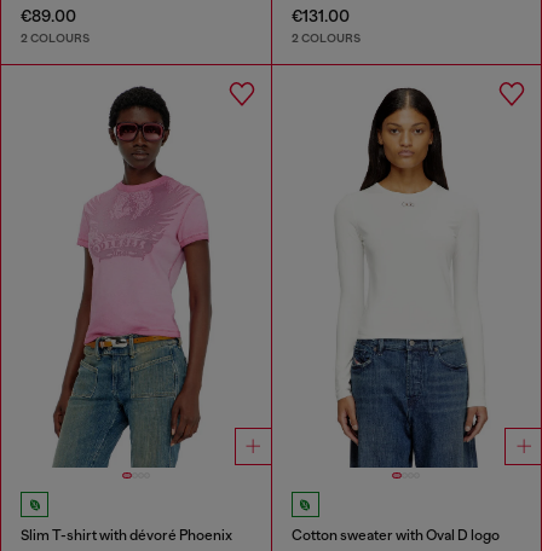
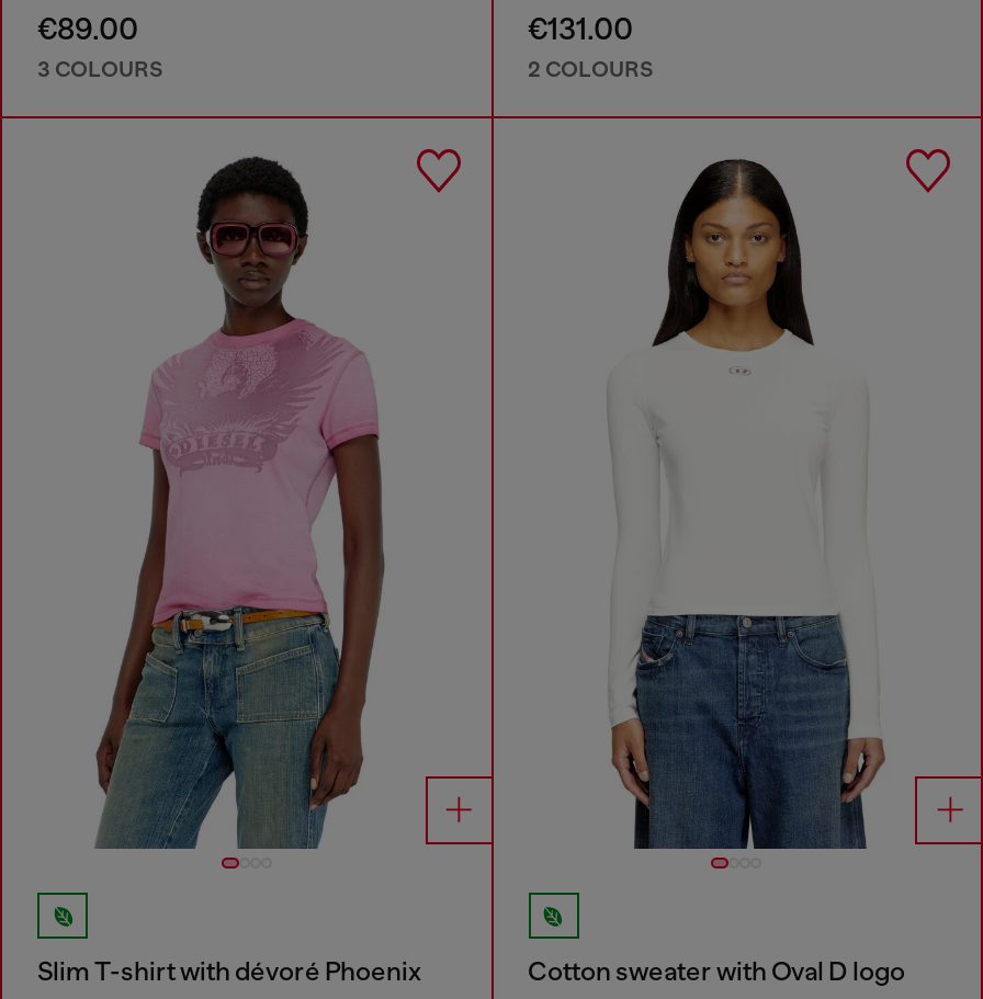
[21,30,90,45] 2 COLOURS -> [37,54,162,82] 3 COLOURS

